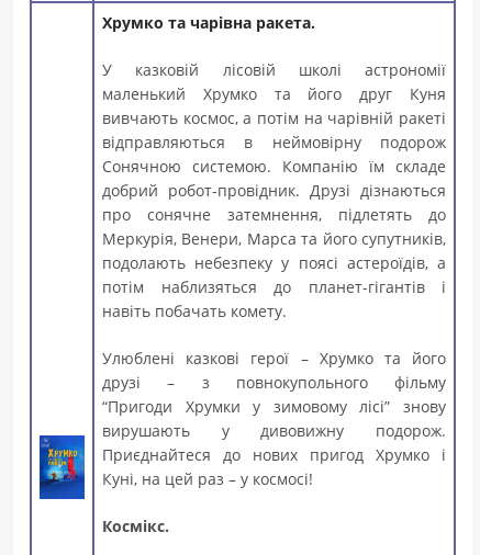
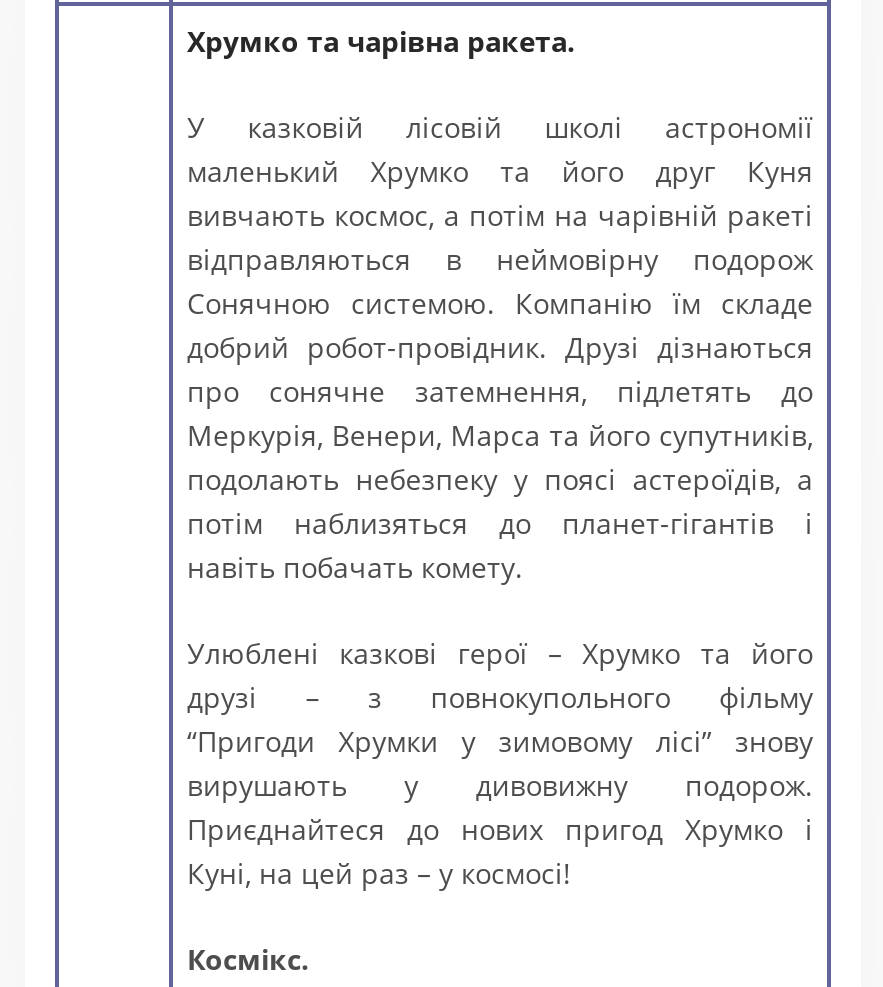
[38,434,86,500] [image] -> none

